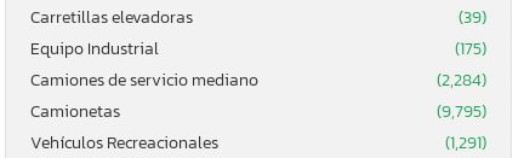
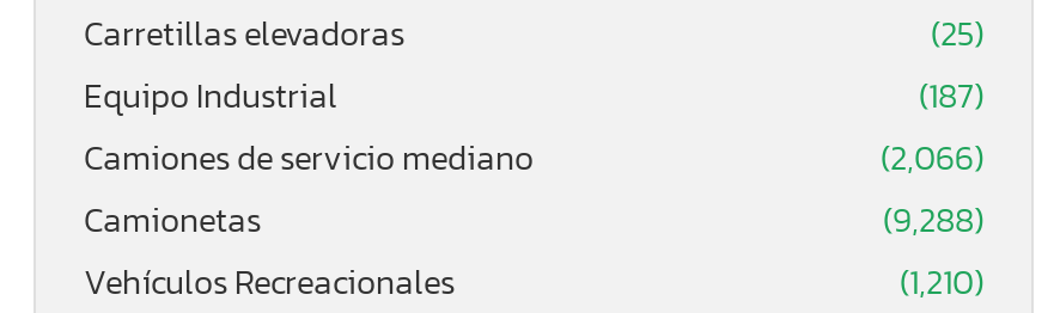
[458,4,486,30] (39) -> [931,8,983,59] (25)
[455,36,486,61] (175) -> [919,70,983,121] (187)
[437,67,486,92] (2,284) -> [881,133,983,183] (2,066)
[437,98,486,124] (9,795) -> [883,195,983,245] (9,288)
[445,130,486,155] (1,291) -> [900,257,983,307] (1,210)

